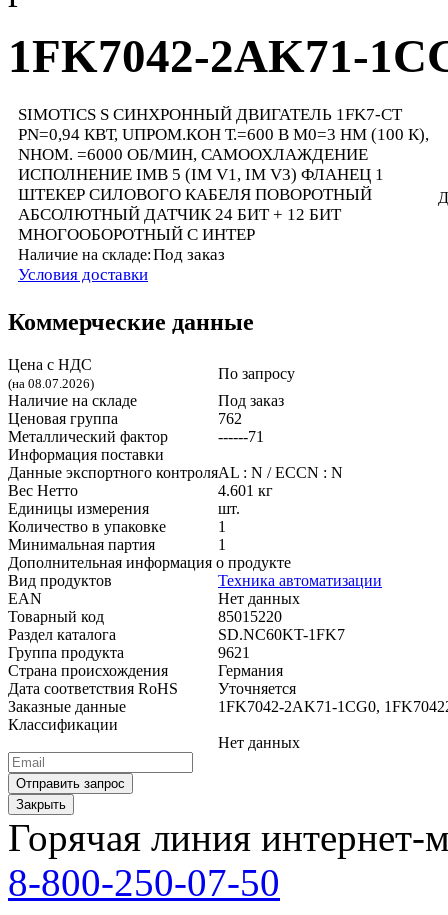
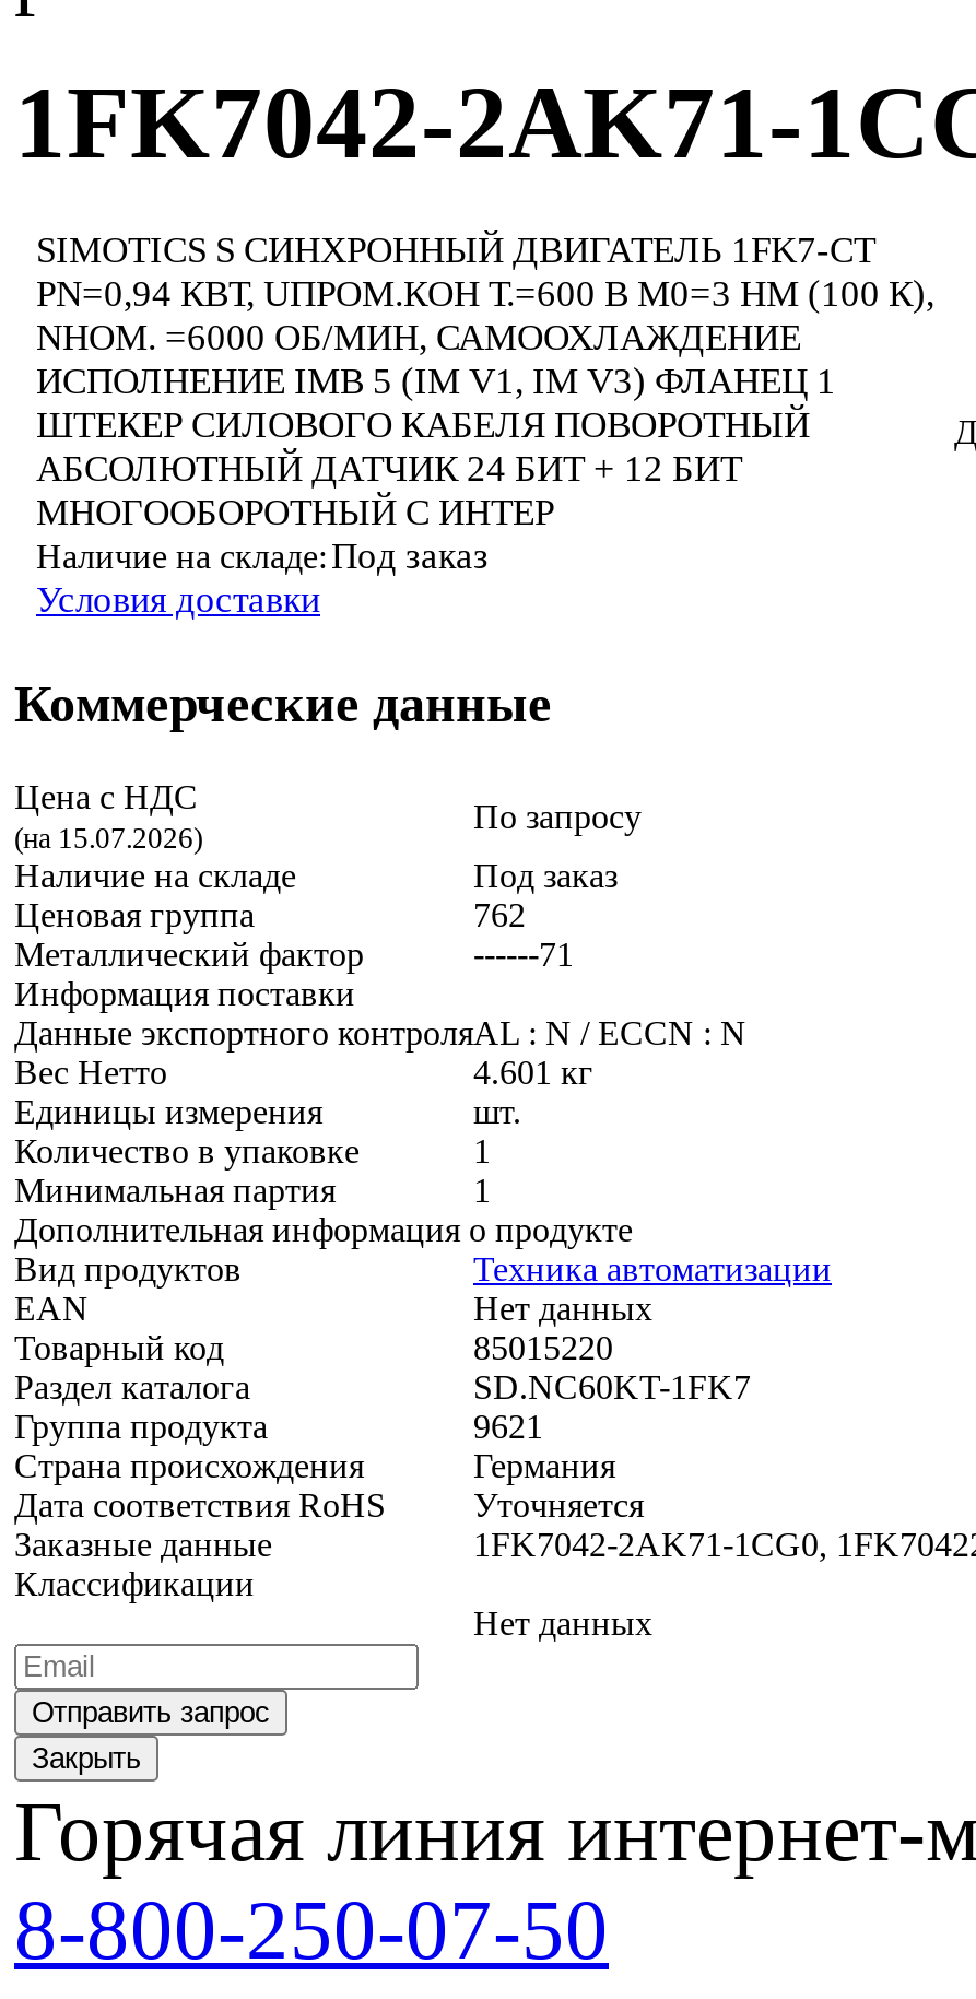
[8,376,94,391] (на 08.07.2026) -> [14,821,202,854] (на 15.07.2026)

